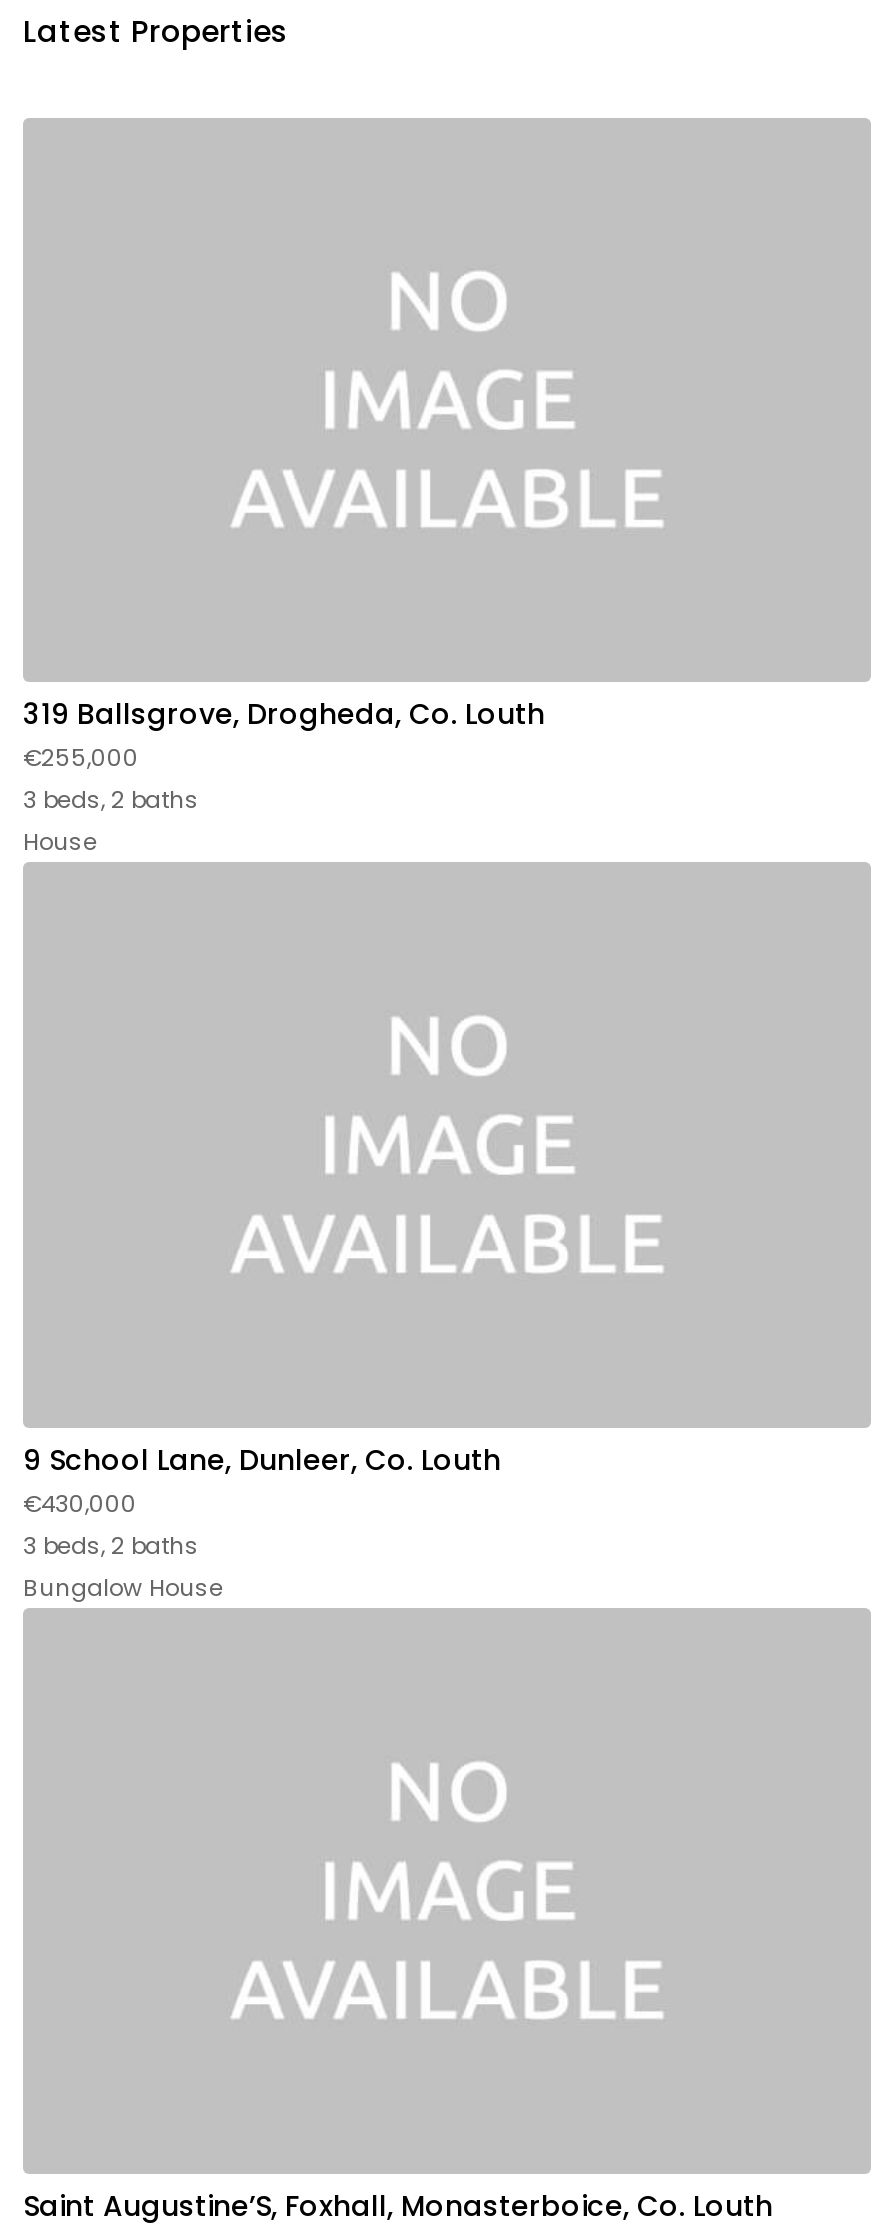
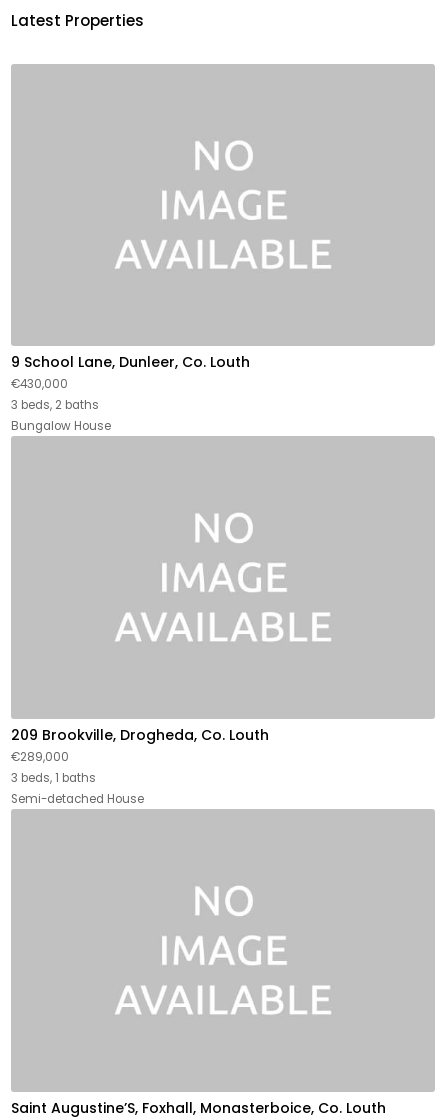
[23,695,545,859] 319 Ballsgrove, Drogheda, Co. Louth | €255,000 | 3 beds, 2 baths | House -> none
moved [23,1440,501,1604] -> [11,352,250,434]: 9 School Lane, Dunleer, Co. Louth | €430,000 | 3 beds, 2 baths | Bungalow House
none -> [11,725,269,807] 209 Brookville, Drogheda, Co. Louth | €289,000 | 3 beds, 1 baths | Semi-detached House

